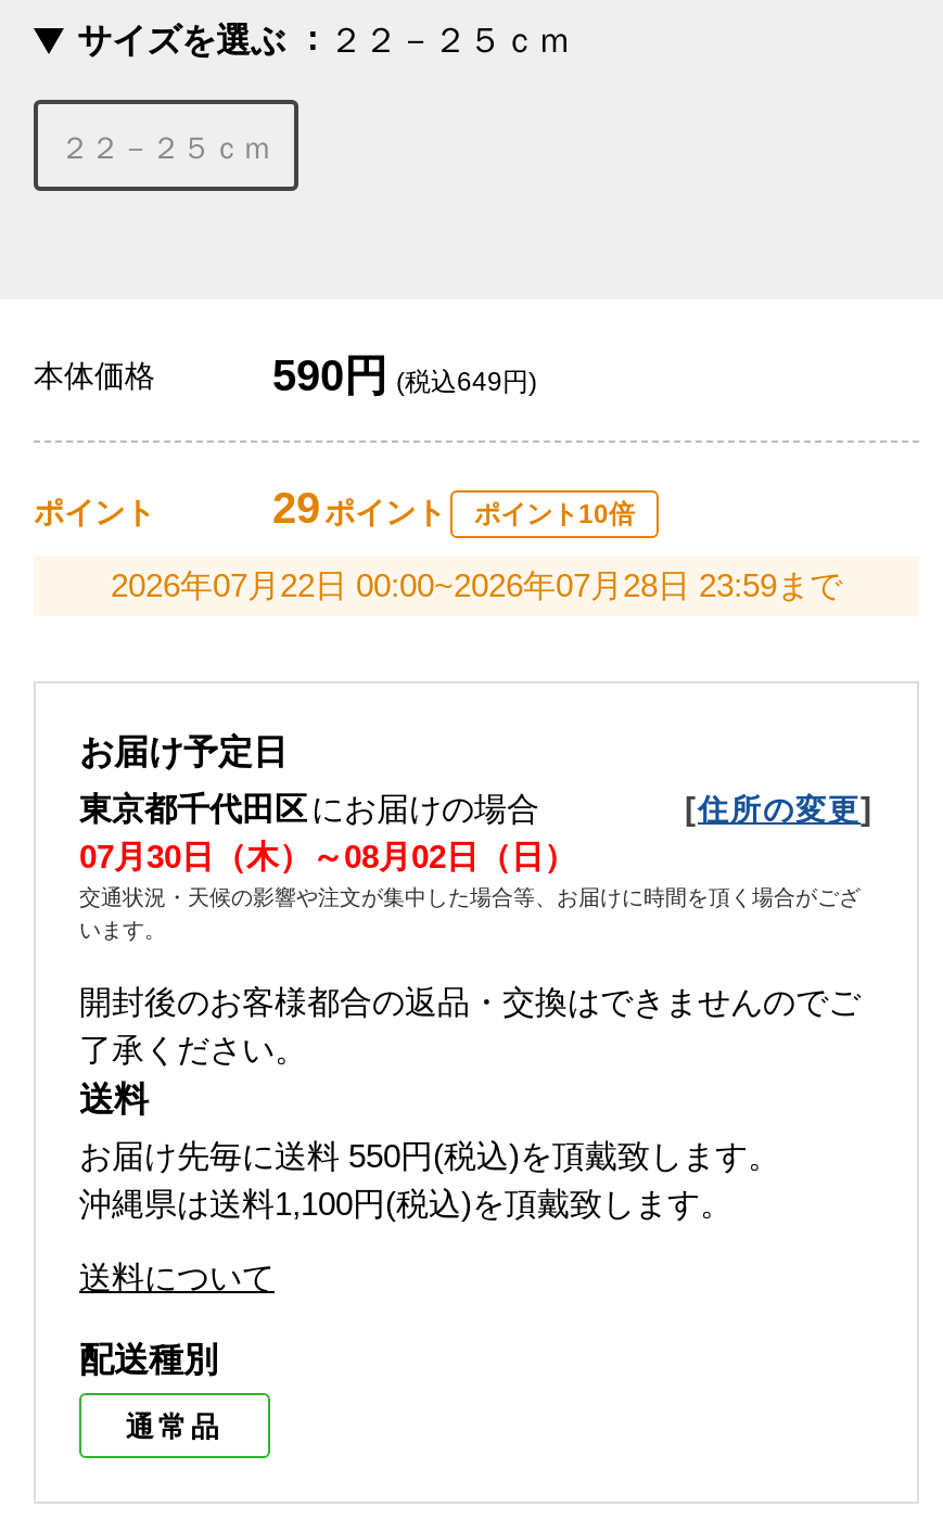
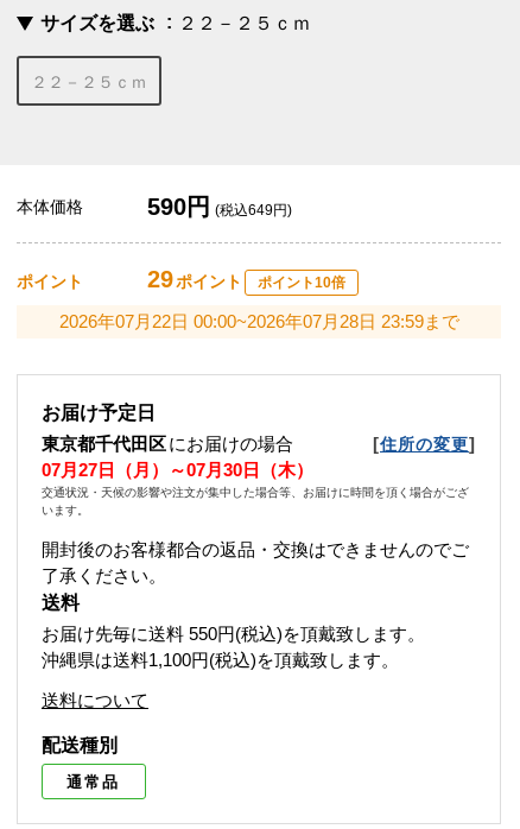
[79,838,576,875] 07月30日（木）～08月02日（日） -> [42,460,313,480] 07月27日（月）～07月30日（木）

